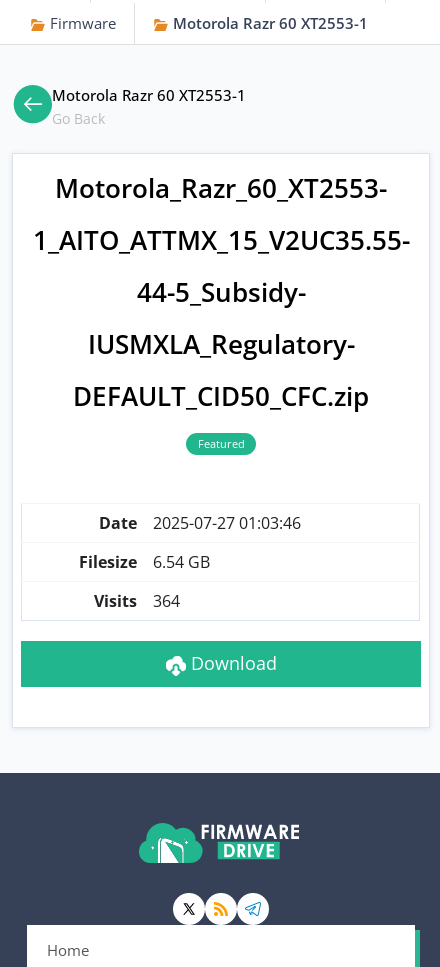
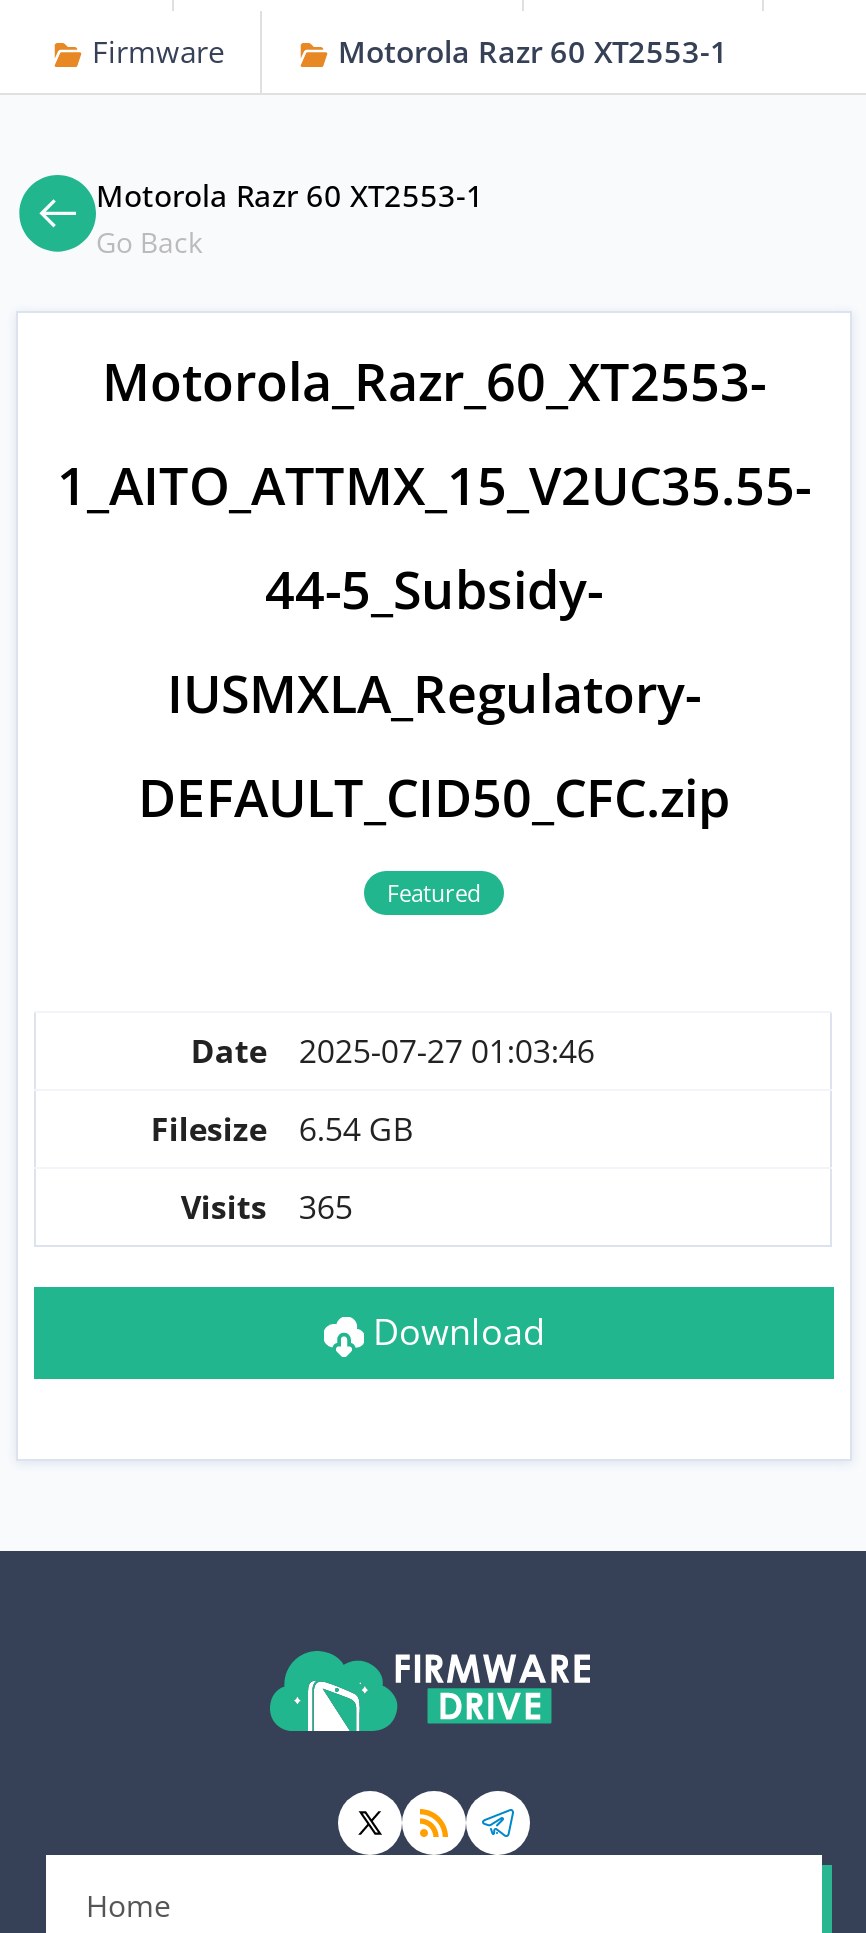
[94,590,180,612] Visits 364 -> [181,1186,353,1230] Visits 365

